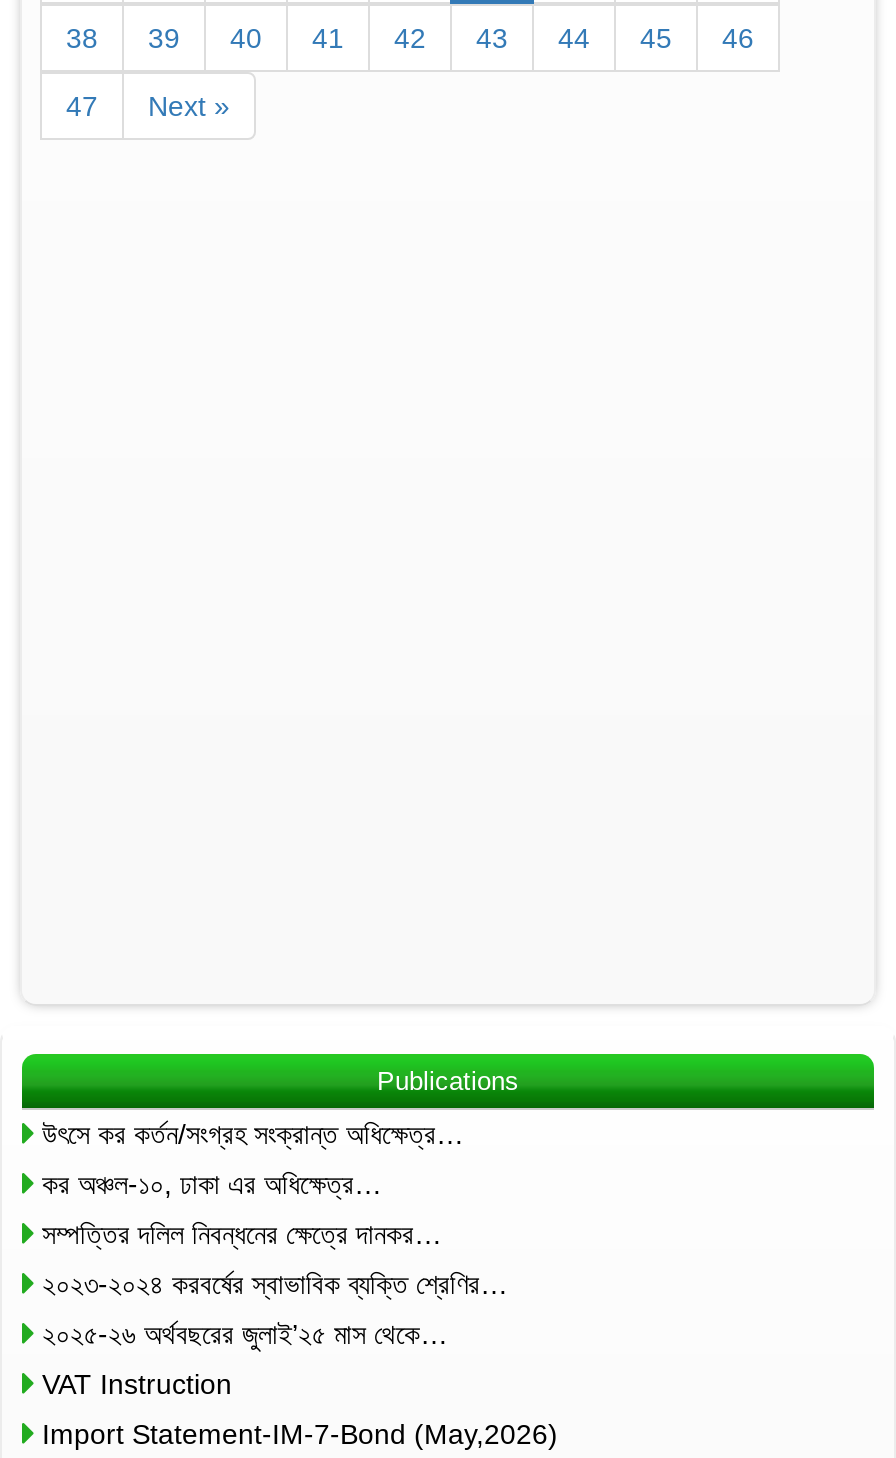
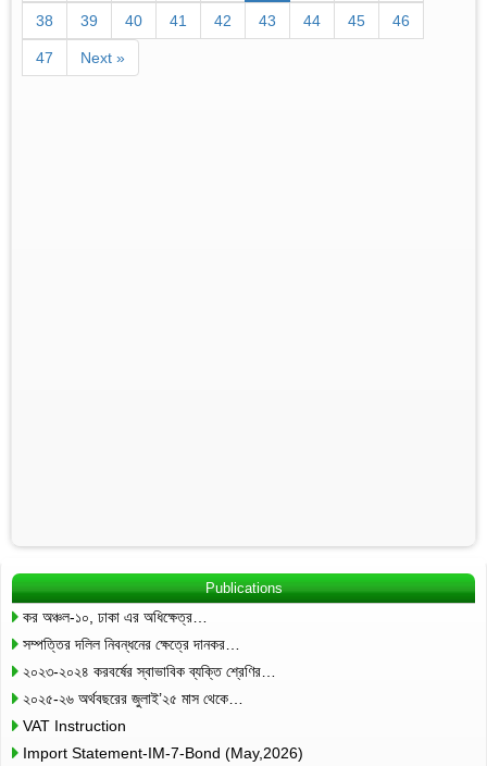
[42,1117,464,1149] উৎসে কর কর্তন/সংগ্রহ সংক্রান্ত অধিক্ষেত্র… -> none

